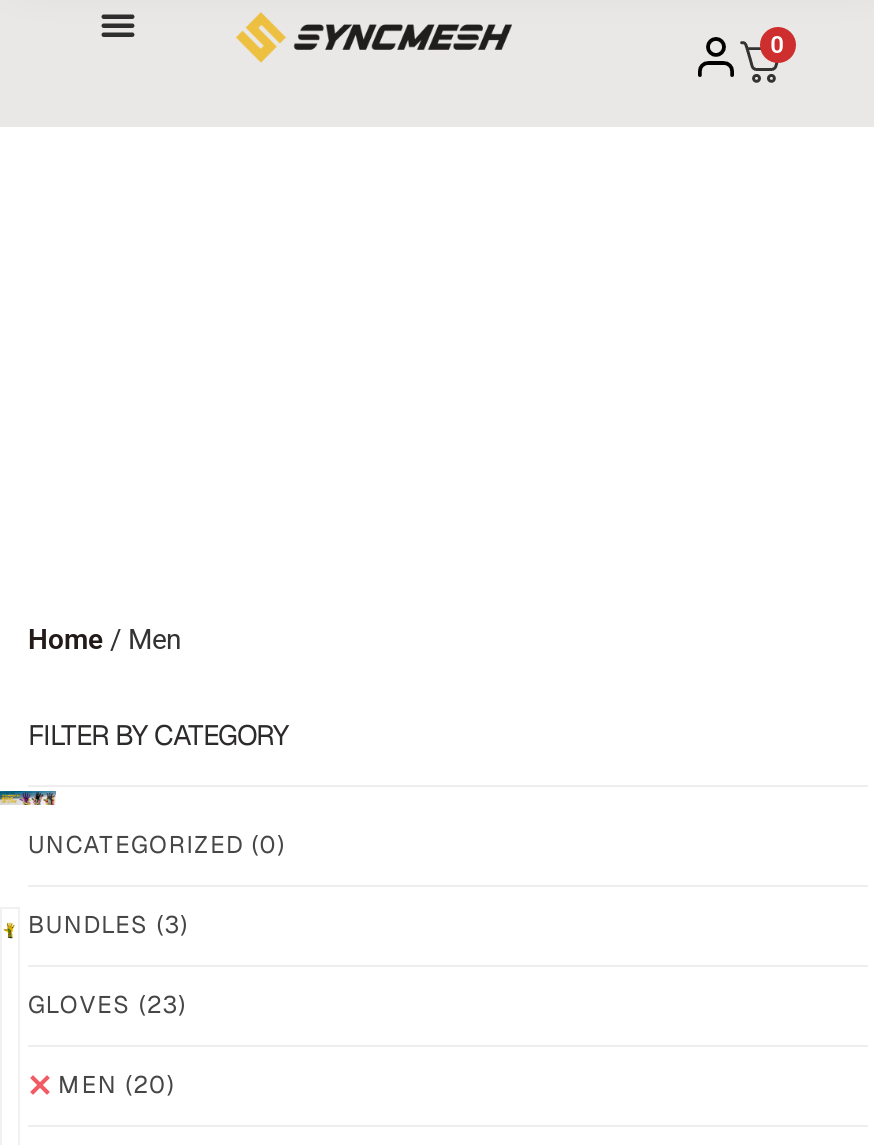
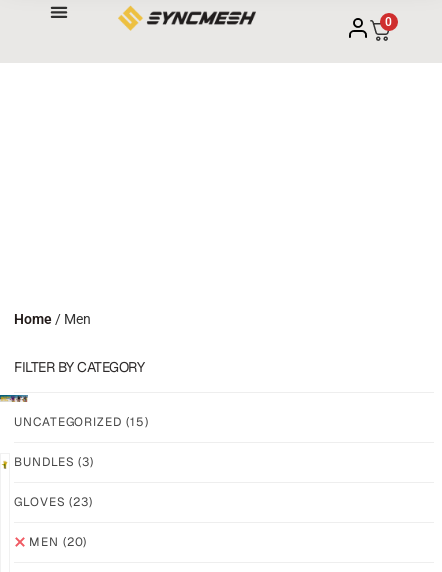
[28,829,285,861] UNCATEGORIZED (0) -> [14,414,149,430] UNCATEGORIZED (15)

